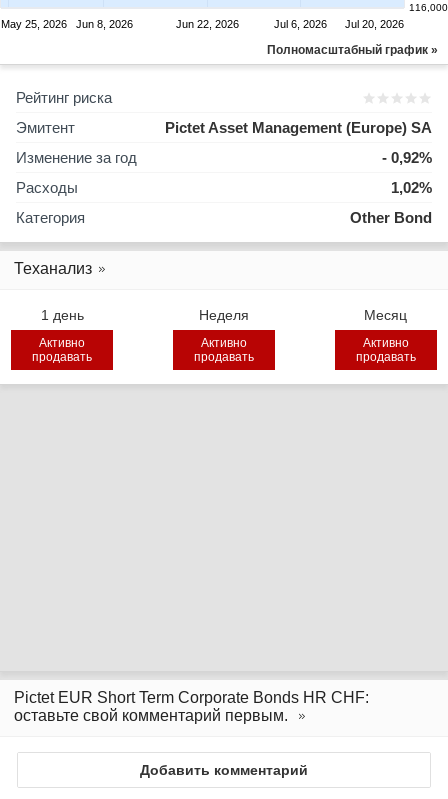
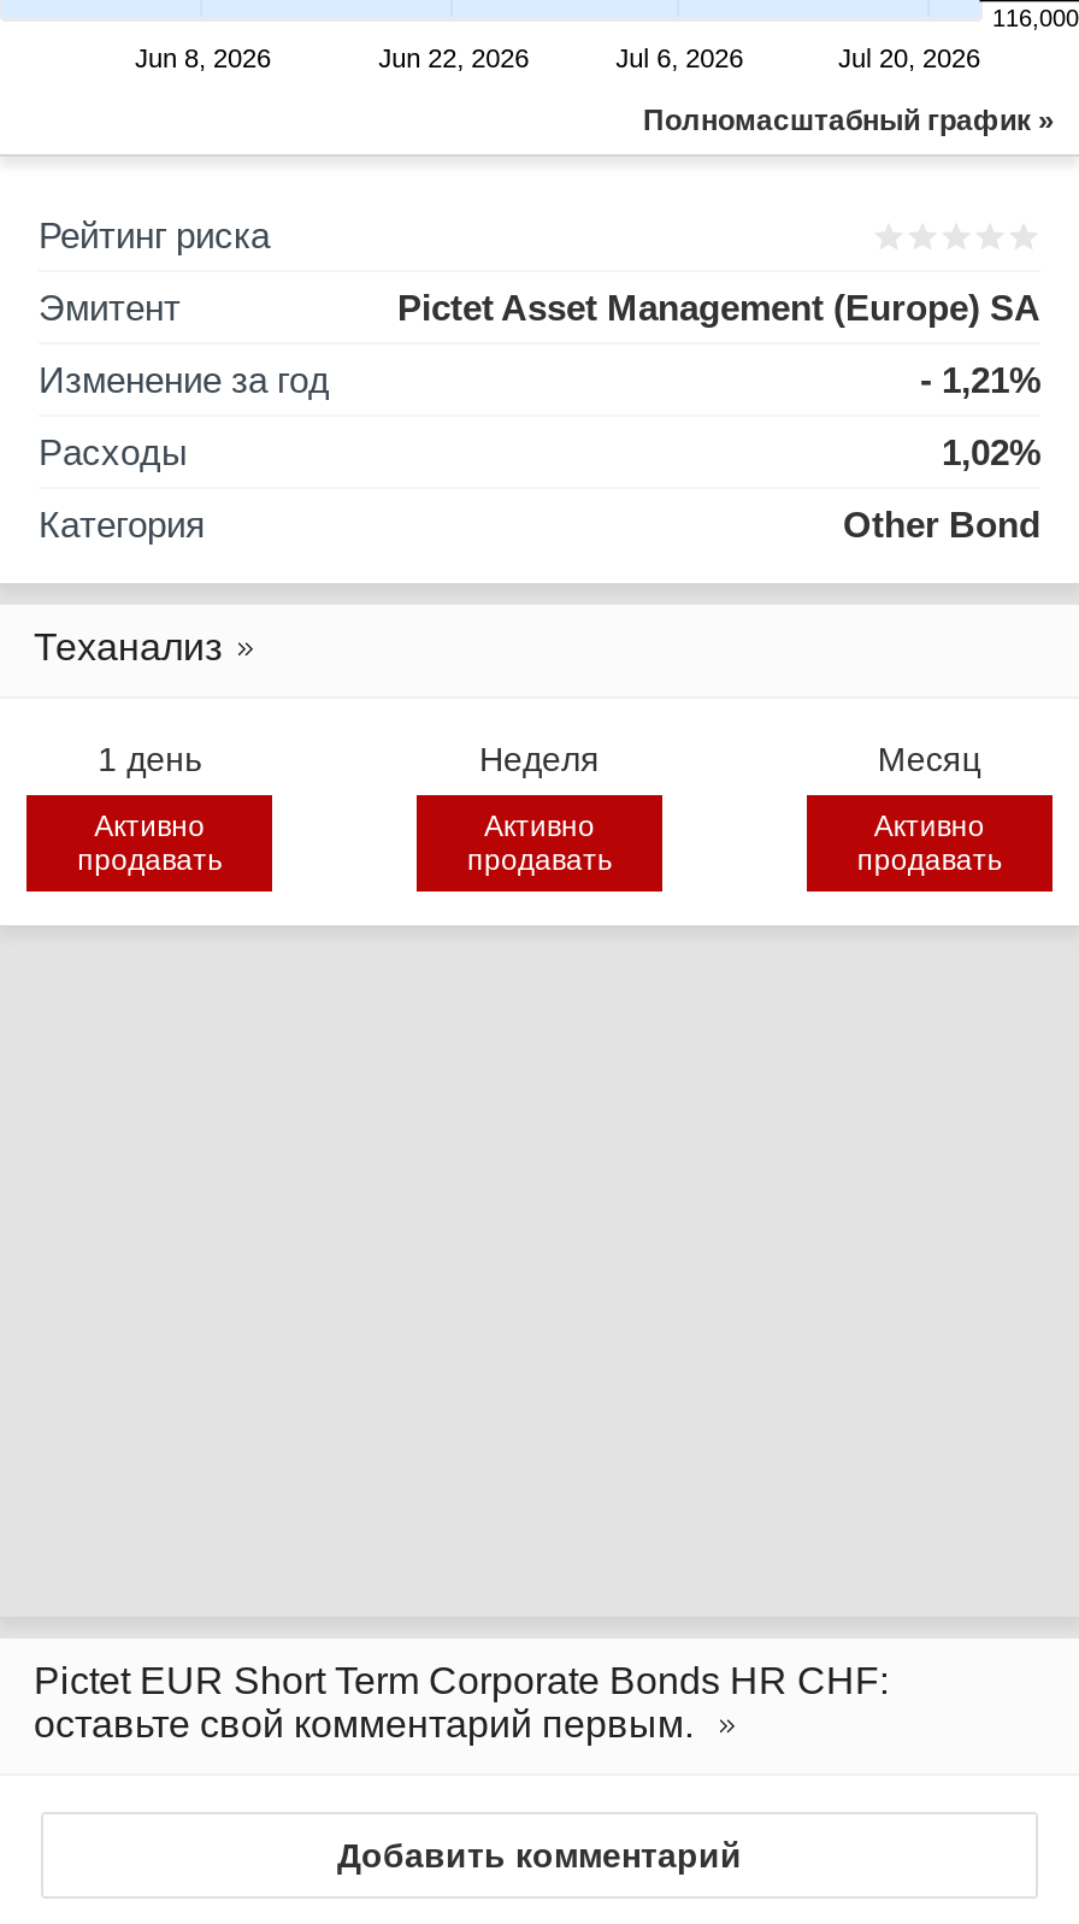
[1,18,67,30] May 25, 2026 -> none
[382,149,432,166] - 0,92% -> [920,359,1040,400] - 1,21%

